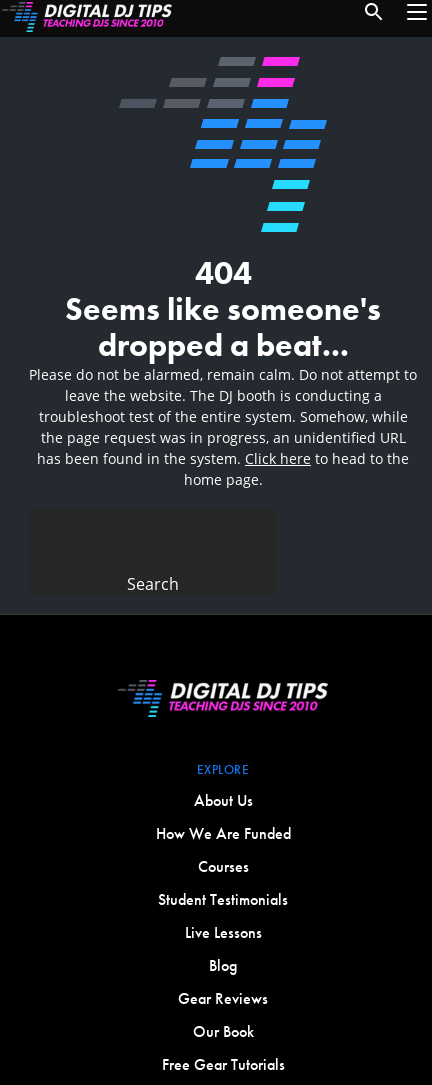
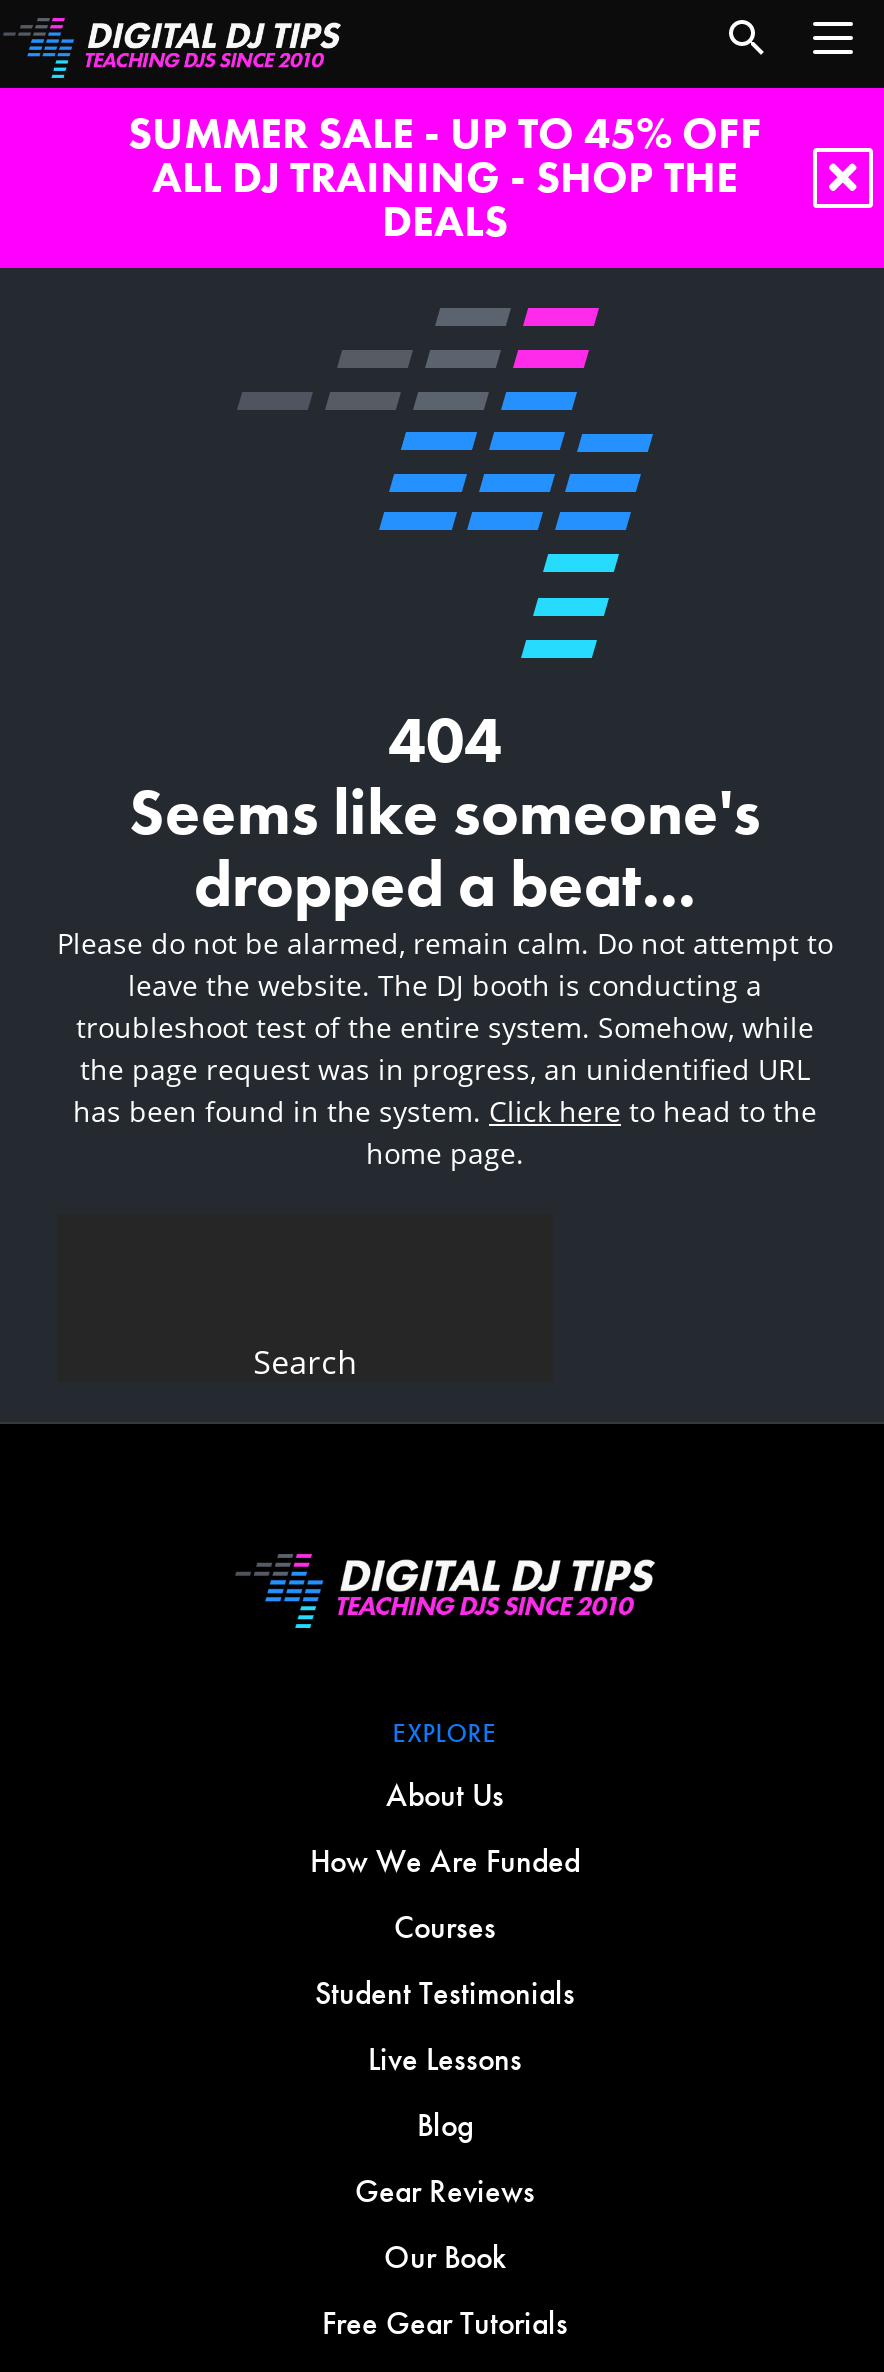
none -> [128,104,762,250] SUMMER SALE - UP TO 45% OFF | ALL DJ TRAINING - SHOP THE | DEALS

